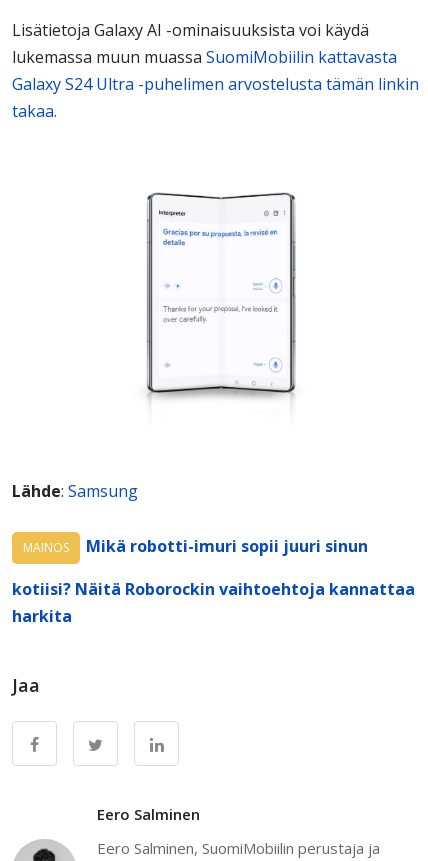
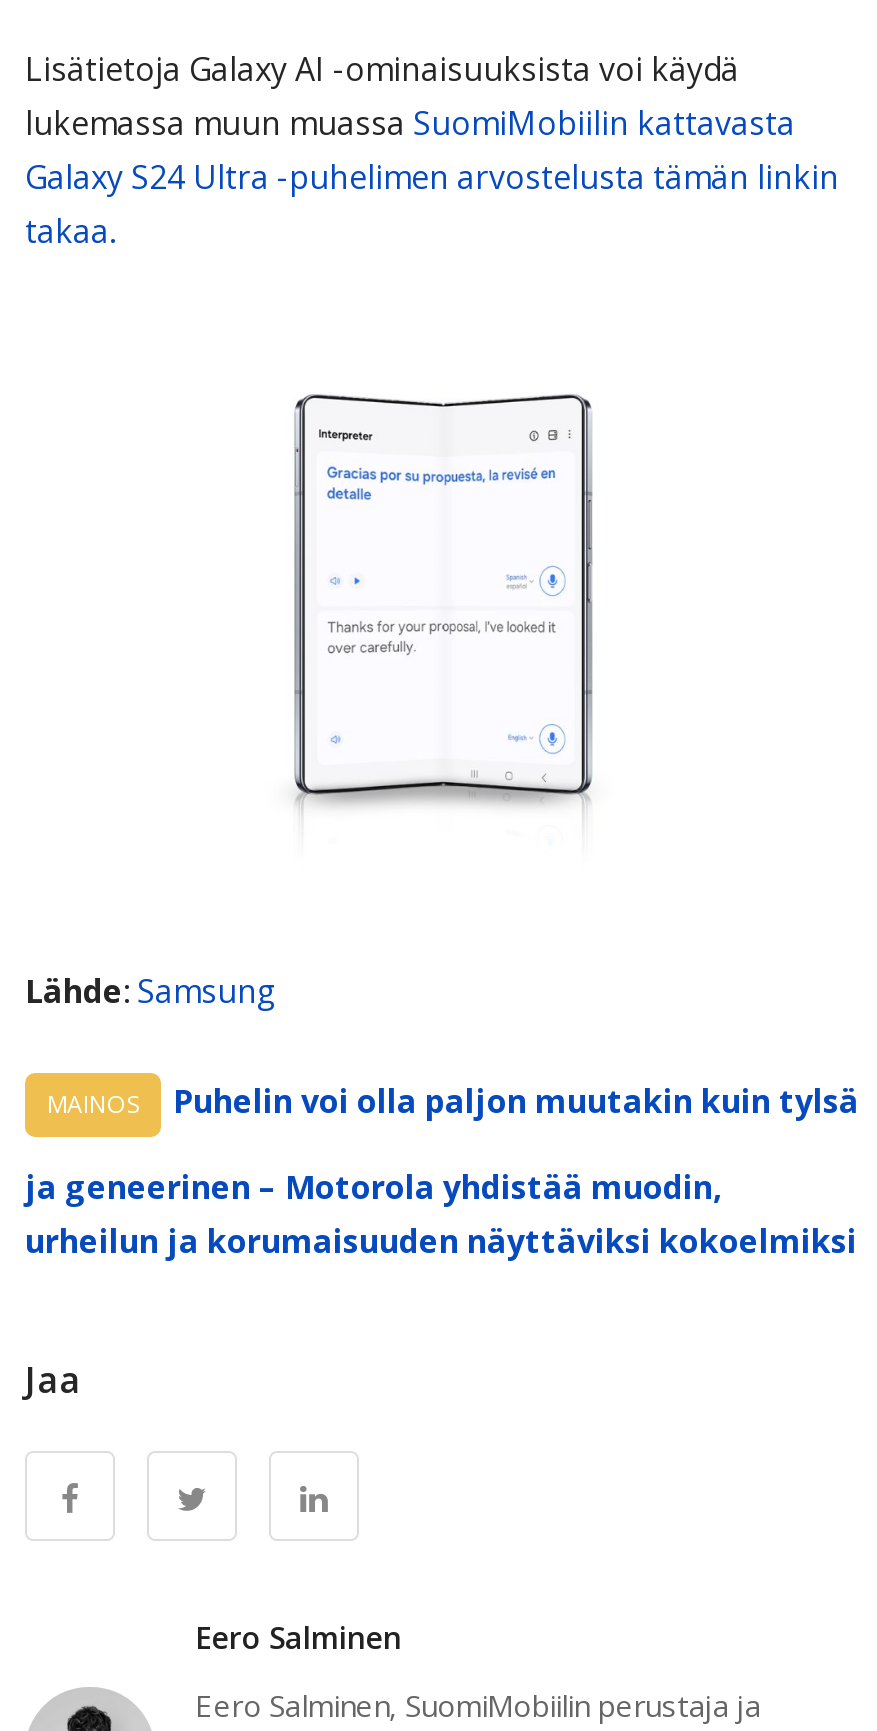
[86,535,368,557] Mikä robotti-imuri sopii juuri sinun -> [173,1079,859,1123] Puhelin voi olla paljon muutakin kuin tylsä
[12,578,415,627] kotiisi? Näitä Roborockin vaihtoehtoja kannattaa | harkita -> [25,1165,857,1263] ja geneerinen – Motorola yhdistää muodin, | urheilun ja korumaisuuden näyttäviksi kokoelmiksi

